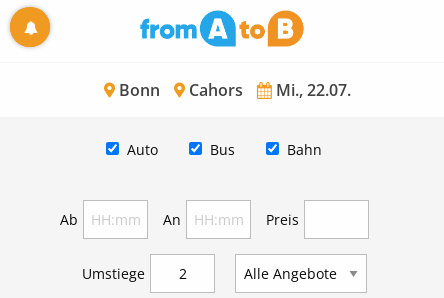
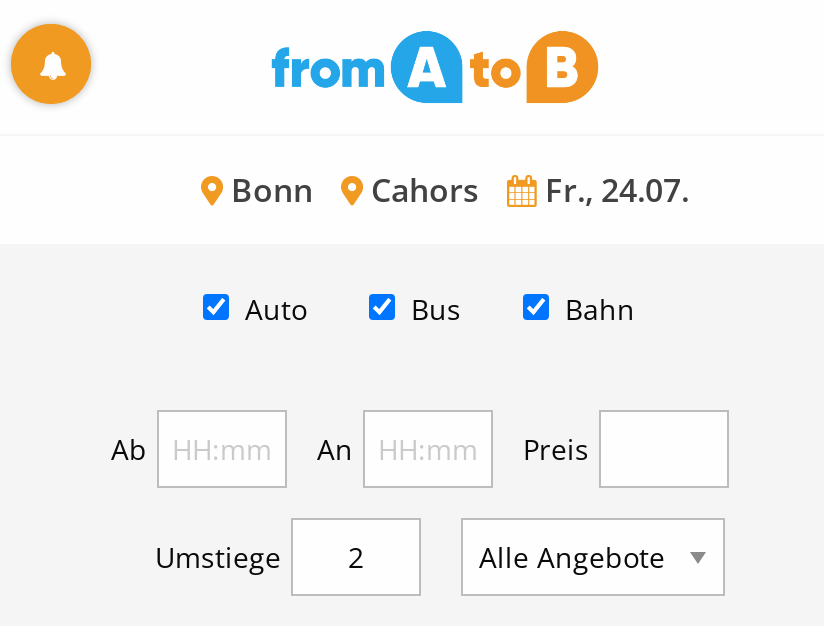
[114,78,350,100] Bonn Cahors Mi., 22.07. -> [223,167,689,211] Bonn Cahors Fr., 24.07.

